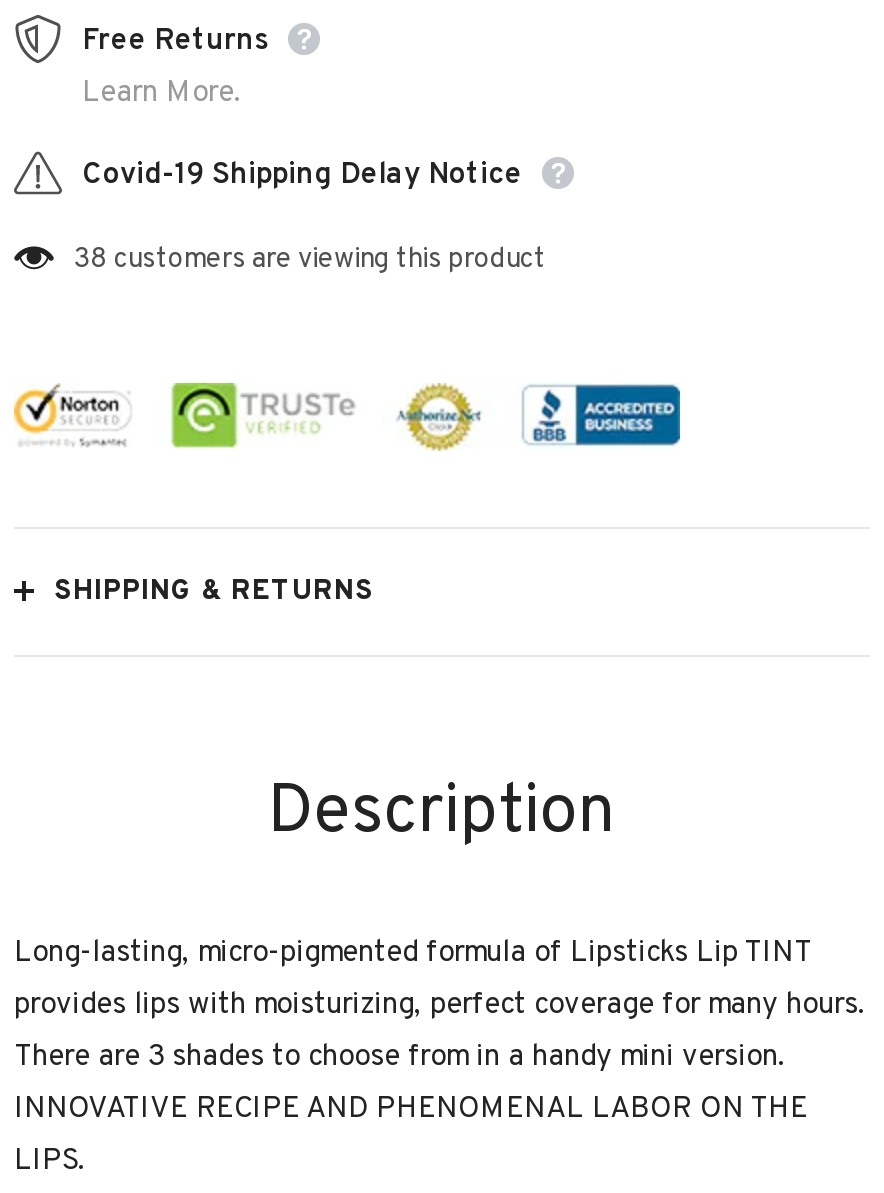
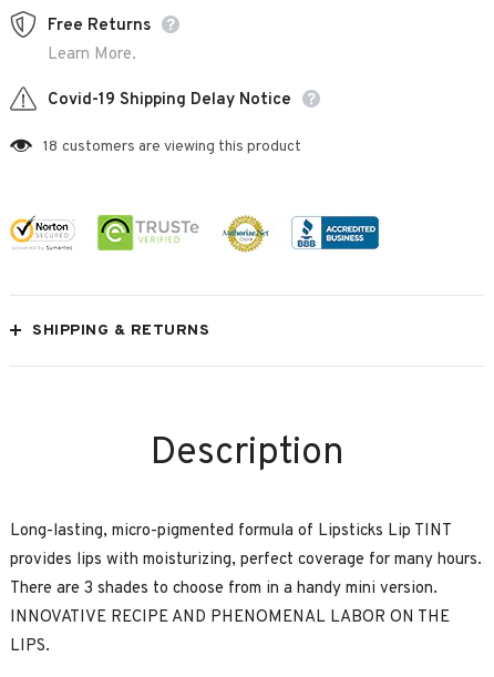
[74,243,546,277] 38 customers are viewing this product -> [43,137,301,156] 18 customers are viewing this product

